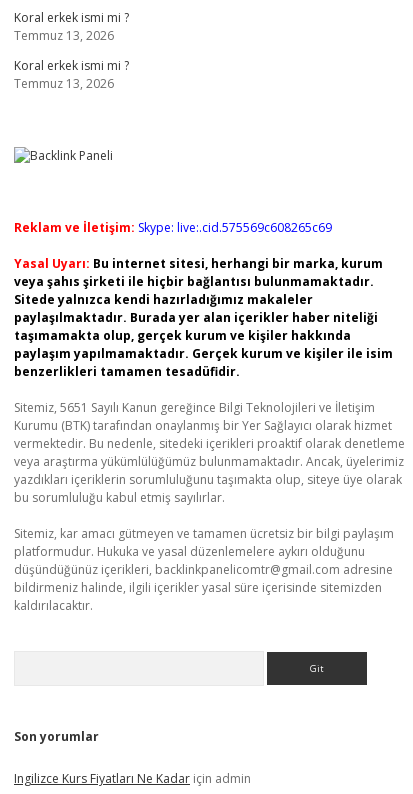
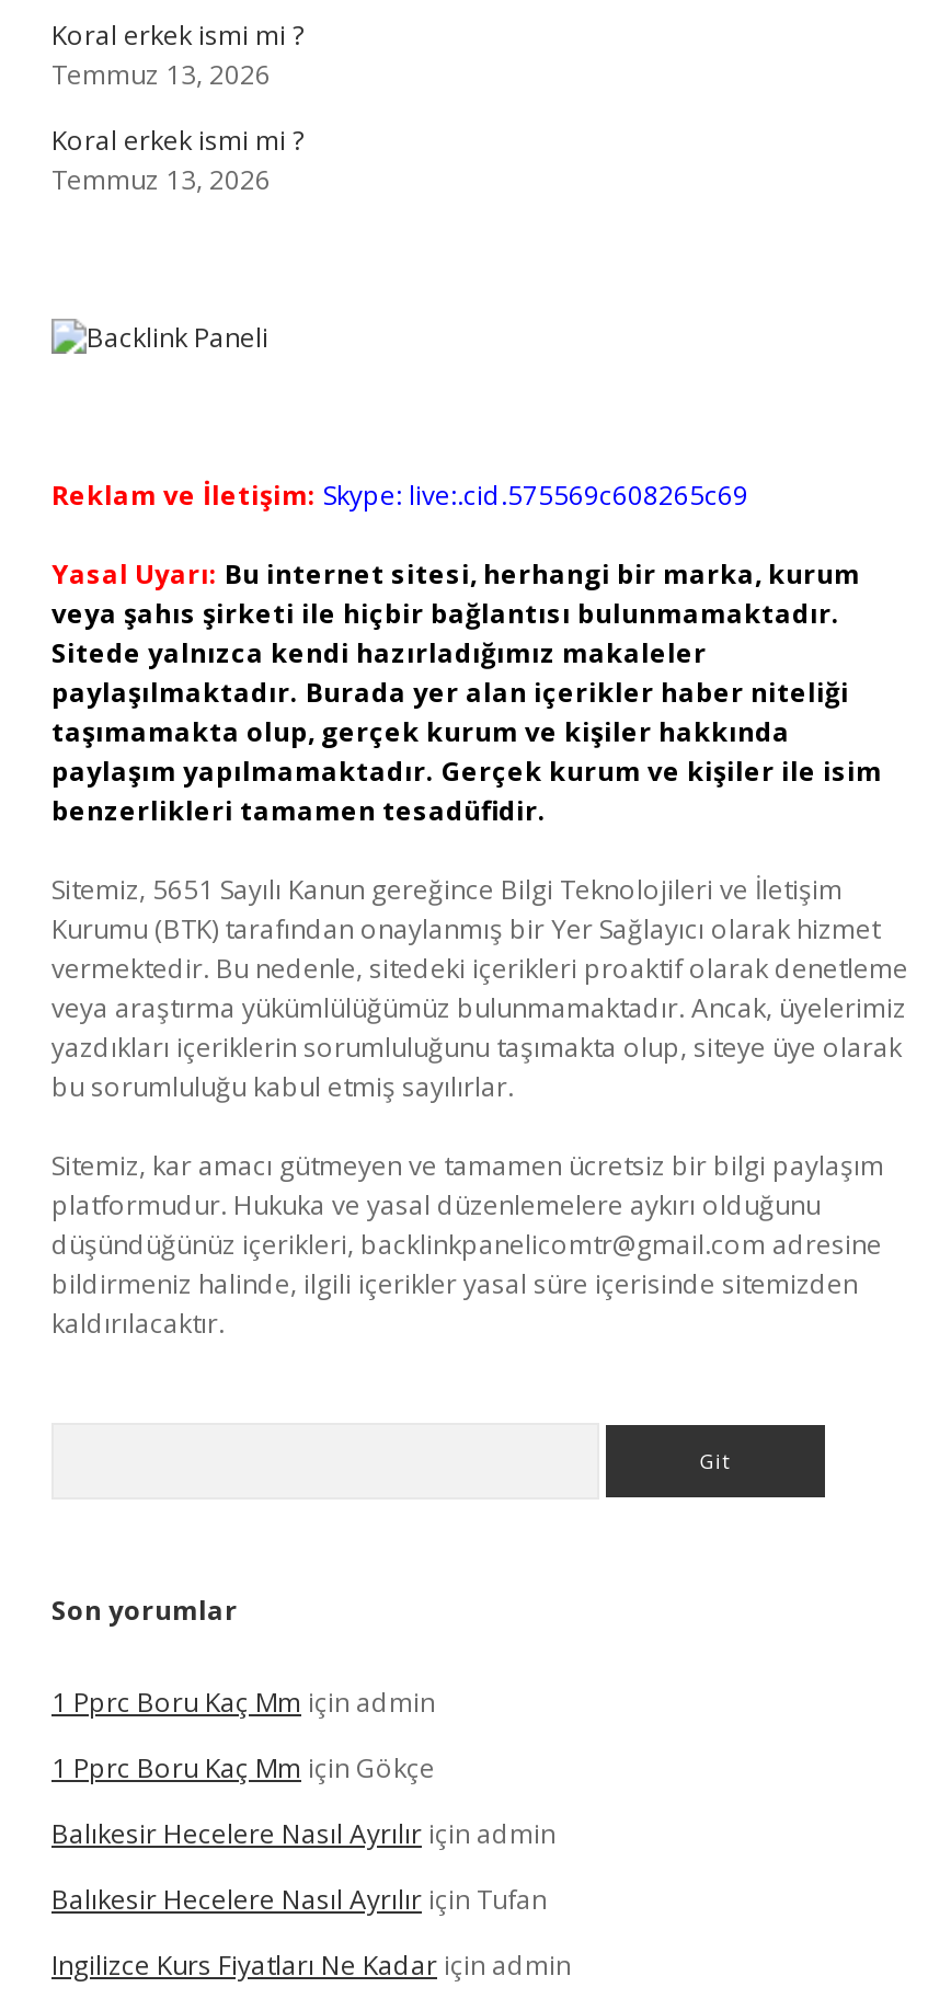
none -> [51,1684,555,1918] 1 Pprc Boru Kaç Mm için admin | 1 Pprc Boru Kaç Mm için Gökçe | Balıkesir Hecelere Nasıl Ayrılır için admin | Balıkesir Hecelere Nasıl Ayrılır için Tufan

